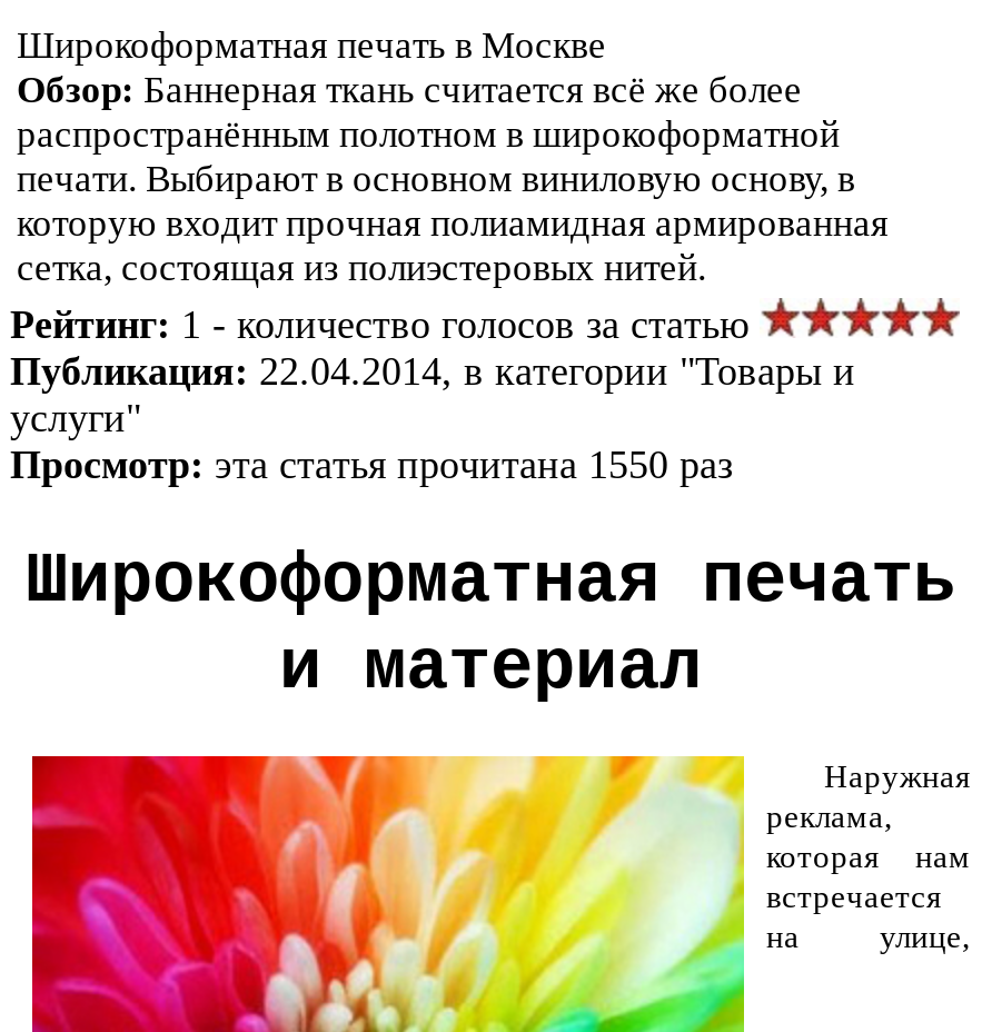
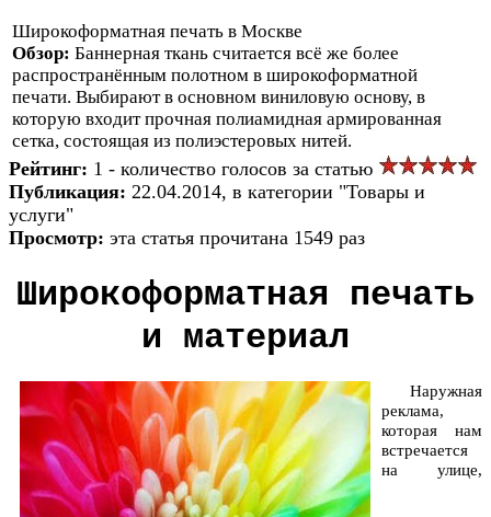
[10,441,733,486] Просмотр: эта статья прочитана 1550 раз -> [9,226,365,248] Просмотр: эта статья прочитана 1549 раз

